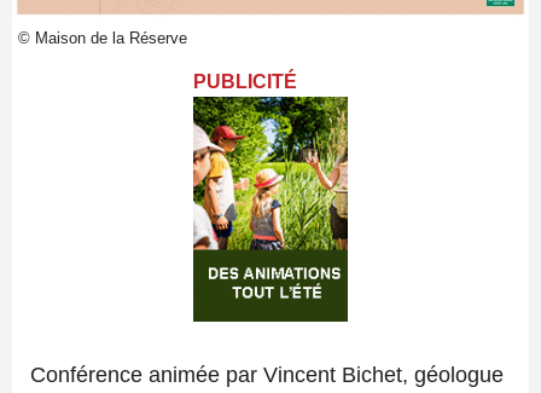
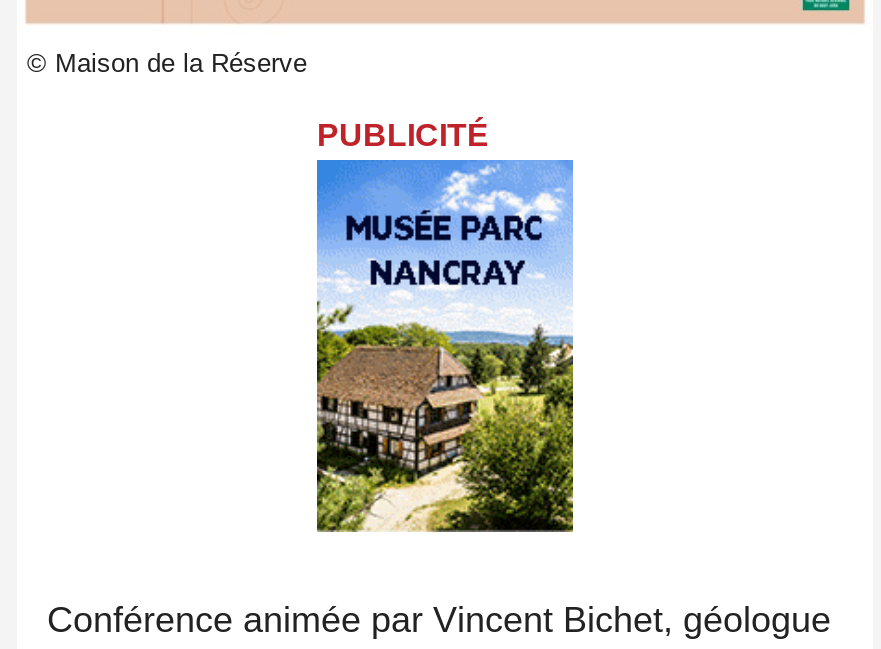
[192,96,349,323] [image] -> [315,158,575,534] [image]

